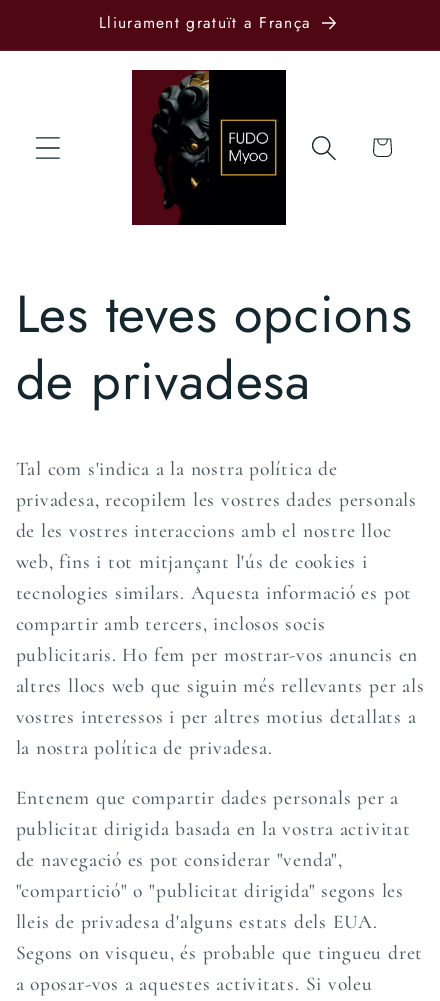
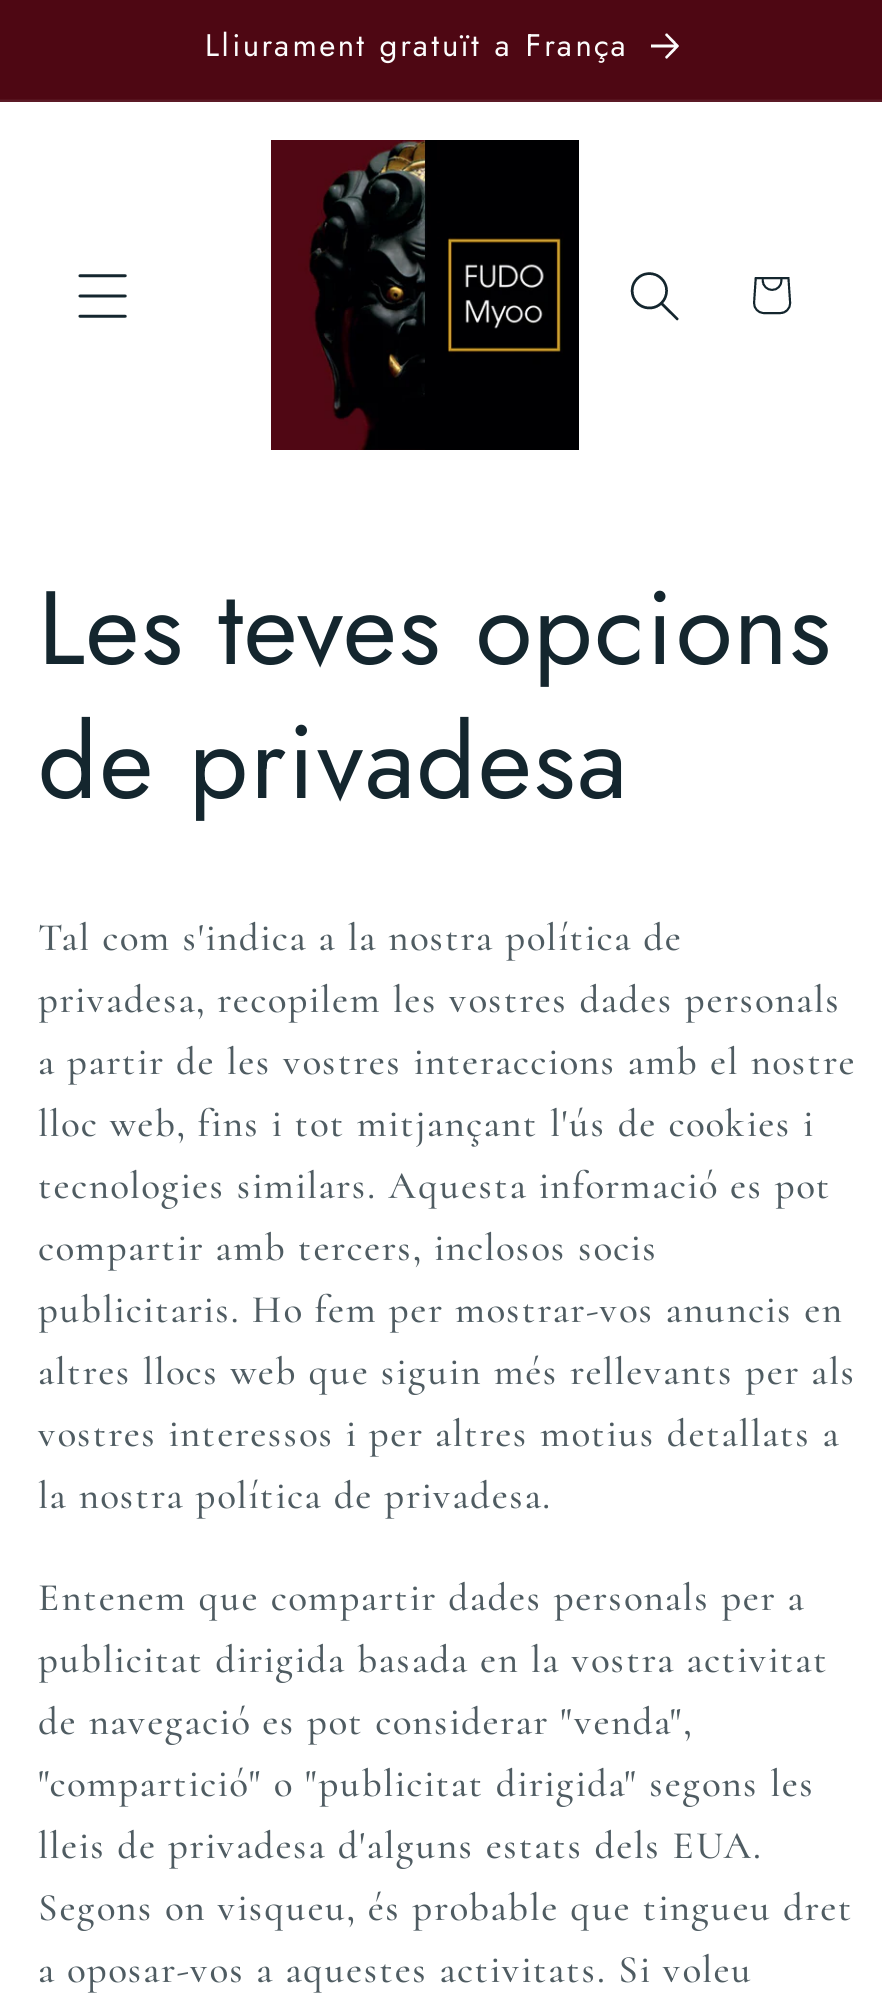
[15,519,391,574] de les vostres interaccions amb el nostre lloc | web, fins i tot mitjançant l'ús de cookies i -> [38,1038,856,1148] a partir de les vostres interaccions amb el nostre | lloc web, fins i tot mitjançant l'ús de cookies i

